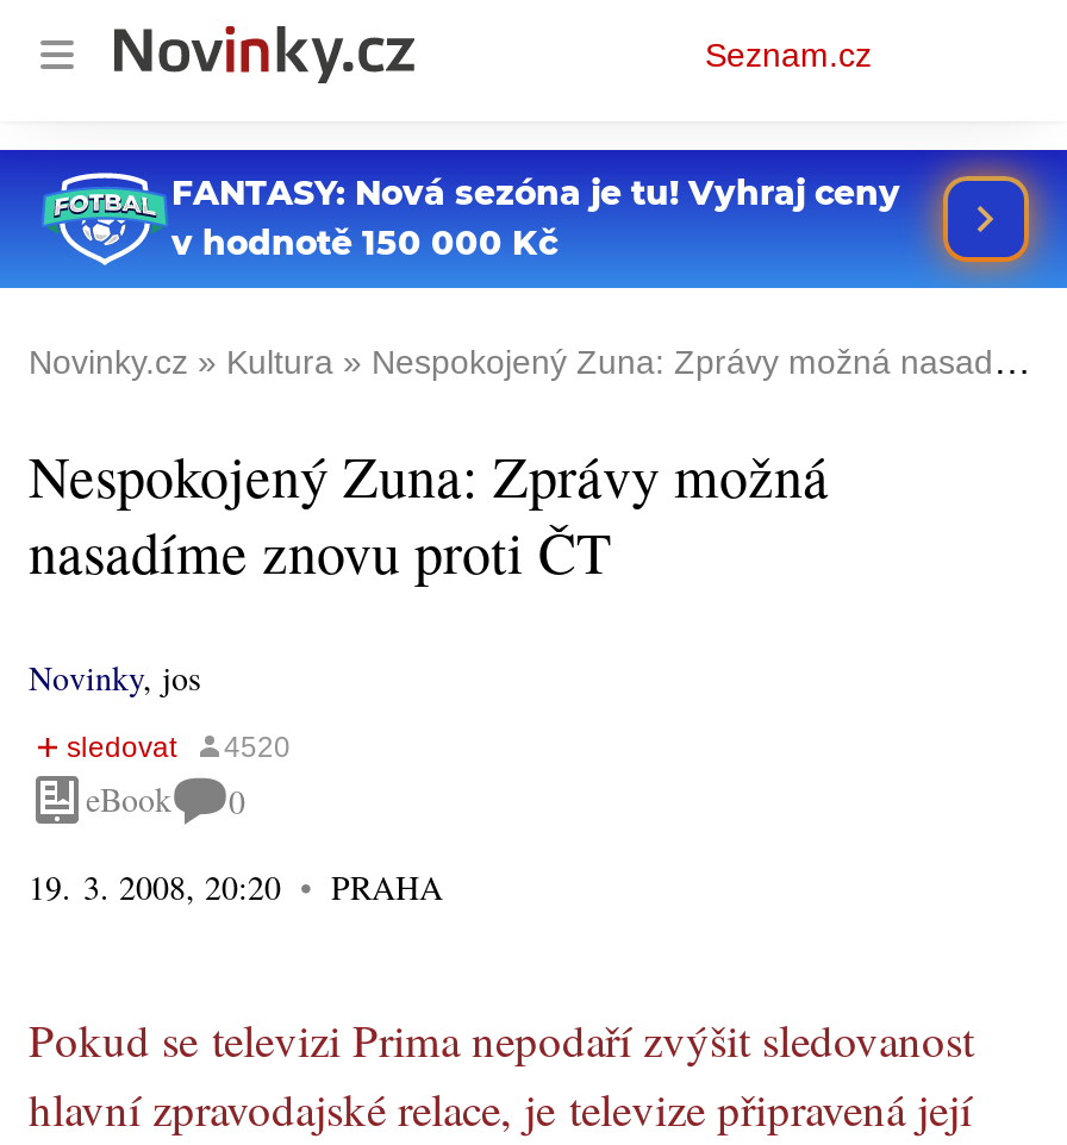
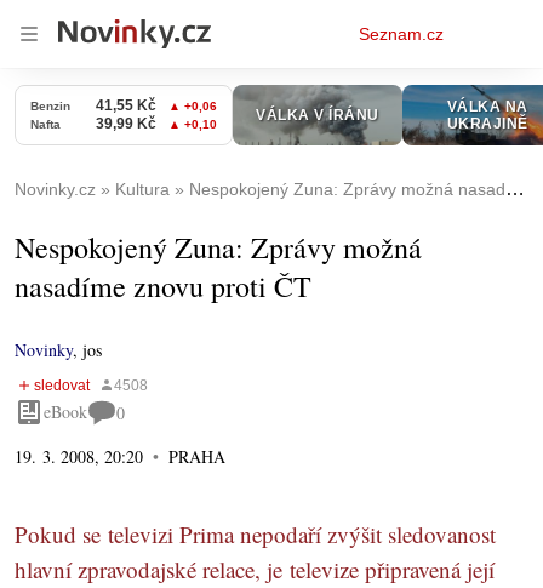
[7,148,1060,290] [image] -> [4,82,539,152] [image]

